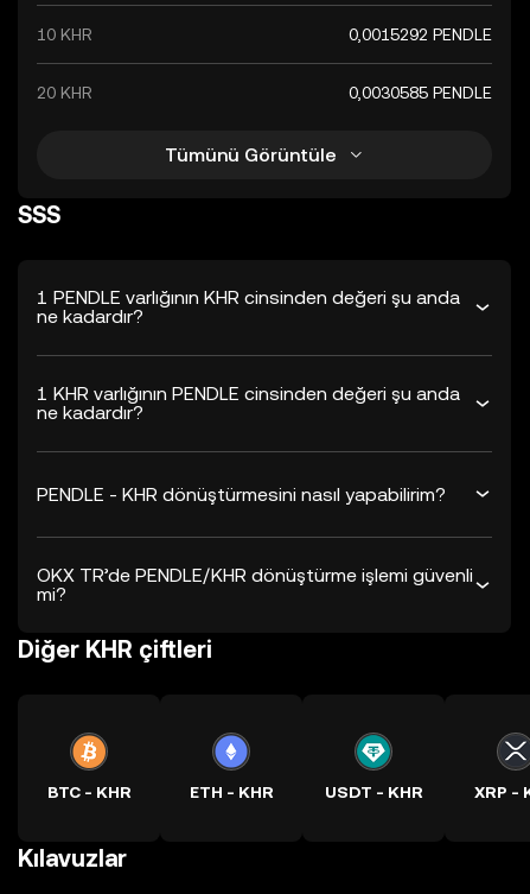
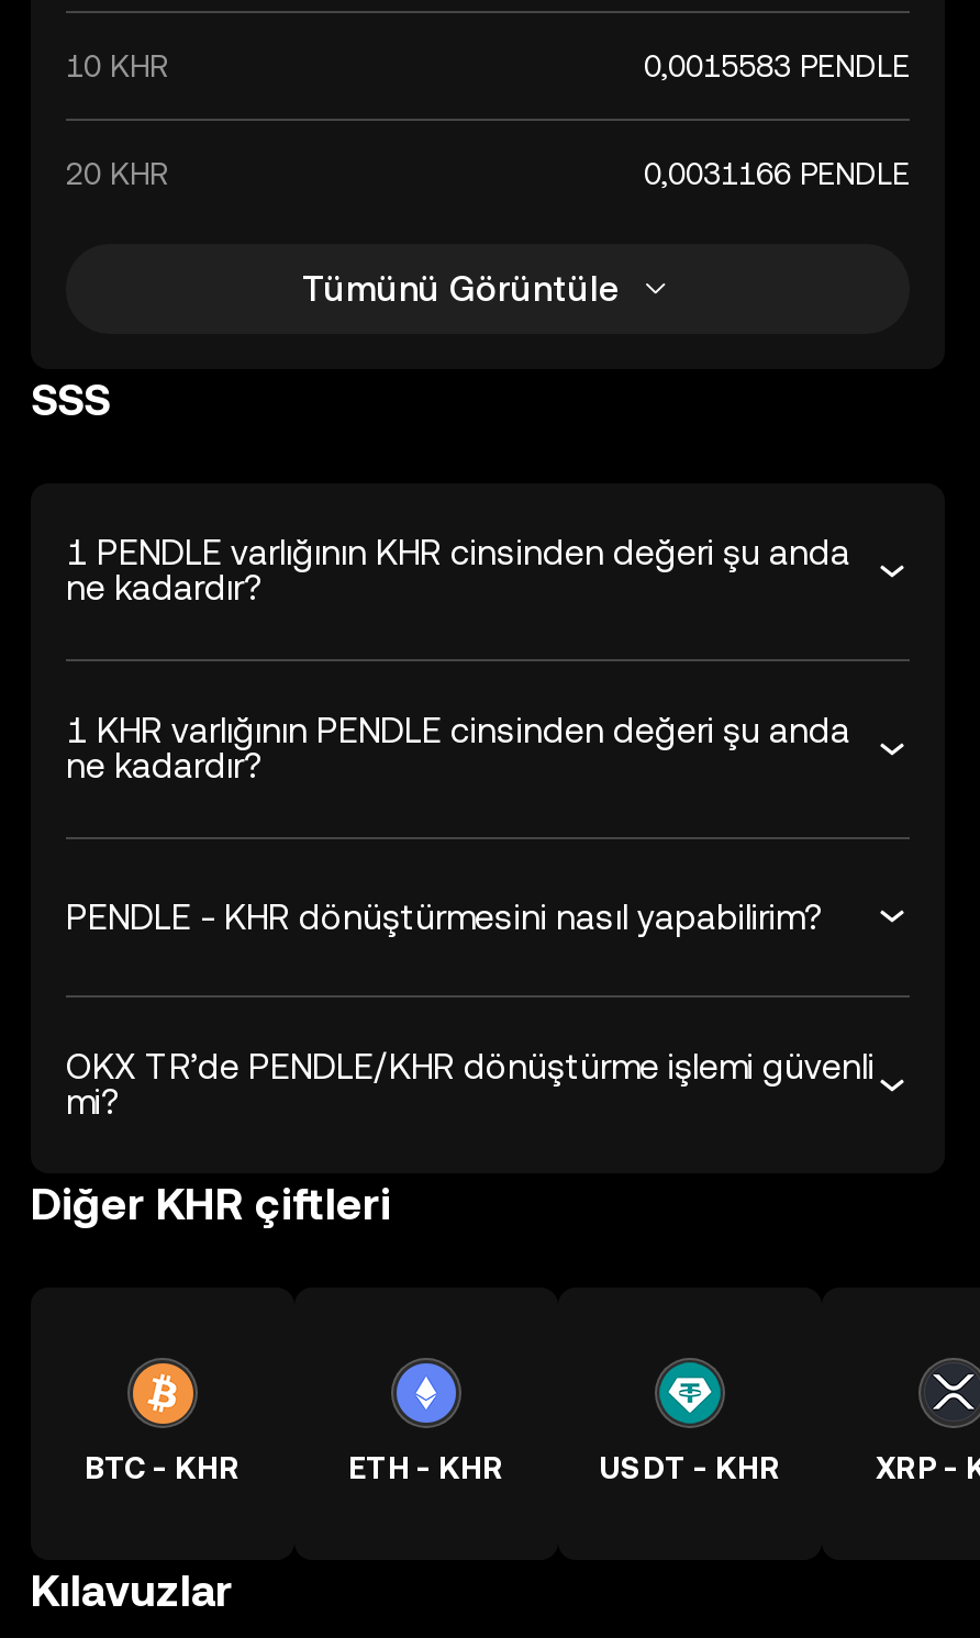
[349,25,492,44] 0,0015292 PENDLE -> [644,48,910,83] 0,0015583 PENDLE
[349,83,492,102] 0,0030585 PENDLE -> [644,156,910,191] 0,0031166 PENDLE

